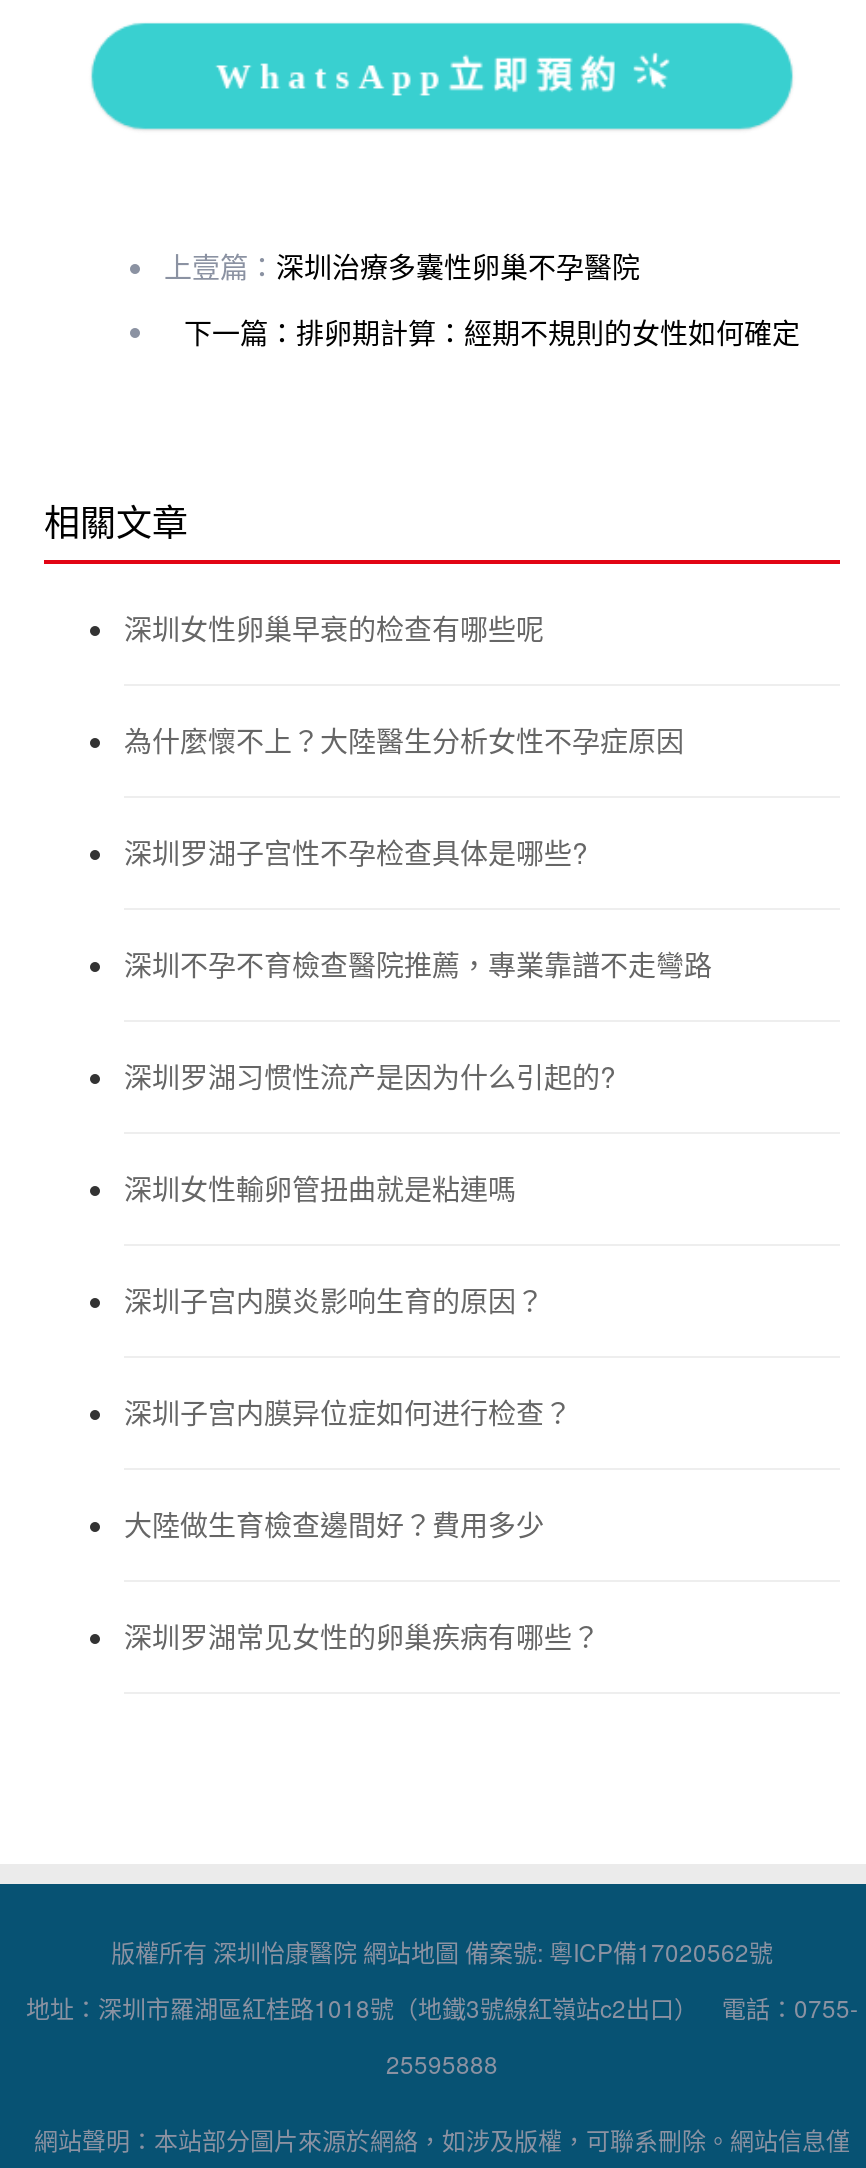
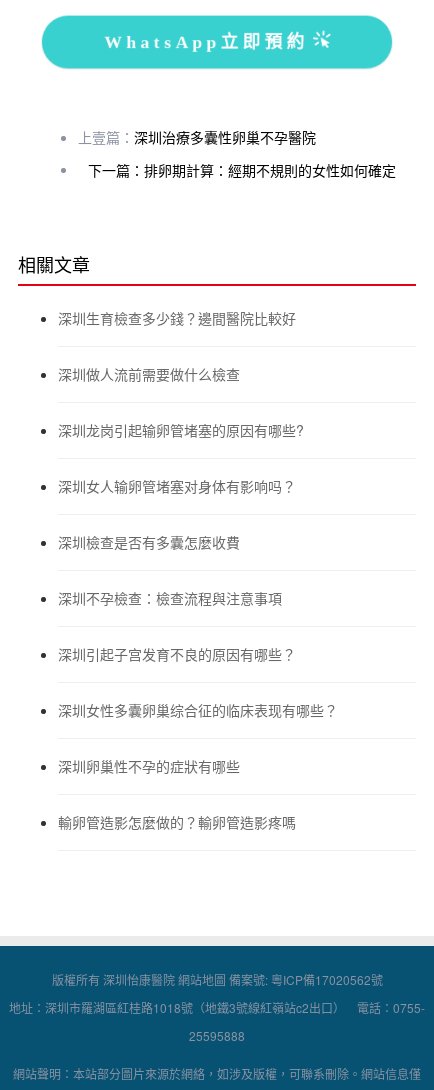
[124,608,544,648] 深圳女性卵巢早衰的检查有哪些呢 -> [58,308,296,328] 深圳生育檢查多少錢？邊間醫院比較好
[124,720,684,760] 為什麼懷不上？大陸醫生分析女性不孕症原因 -> [58,364,240,384] 深圳做人流前需要做什么檢查
[124,832,588,872] 深圳罗湖子宫性不孕检查具体是哪些? -> [58,420,304,440] 深圳龙岗引起输卵管堵塞的原因有哪些?
[124,944,712,984] 深圳不孕不育檢查醫院推薦，專業靠譜不走彎路 -> [58,476,296,496] 深圳女人输卵管堵塞对身体有影响吗？
[124,1056,616,1096] 深圳罗湖习惯性流产是因为什么引起的? -> [58,532,240,552] 深圳檢查是否有多囊怎麼收費
[124,1168,516,1208] 深圳女性輸卵管扭曲就是粘連嗎 -> [58,588,282,608] 深圳不孕檢查：檢查流程與注意事項
[124,1280,544,1320] 深圳子宫内膜炎影响生育的原因？ -> [58,644,296,664] 深圳引起子宫发育不良的原因有哪些？
[124,1392,572,1432] 深圳子宫内膜异位症如何进行检查？ -> [58,700,338,720] 深圳女性多囊卵巢综合征的临床表现有哪些？
[124,1504,544,1544] 大陸做生育檢查邊間好？費用多少 -> [58,756,240,776] 深圳卵巢性不孕的症狀有哪些
[124,1616,600,1656] 深圳罗湖常见女性的卵巢疾病有哪些？ -> [58,812,296,832] 輸卵管造影怎麼做的？輸卵管造影疼嗎

